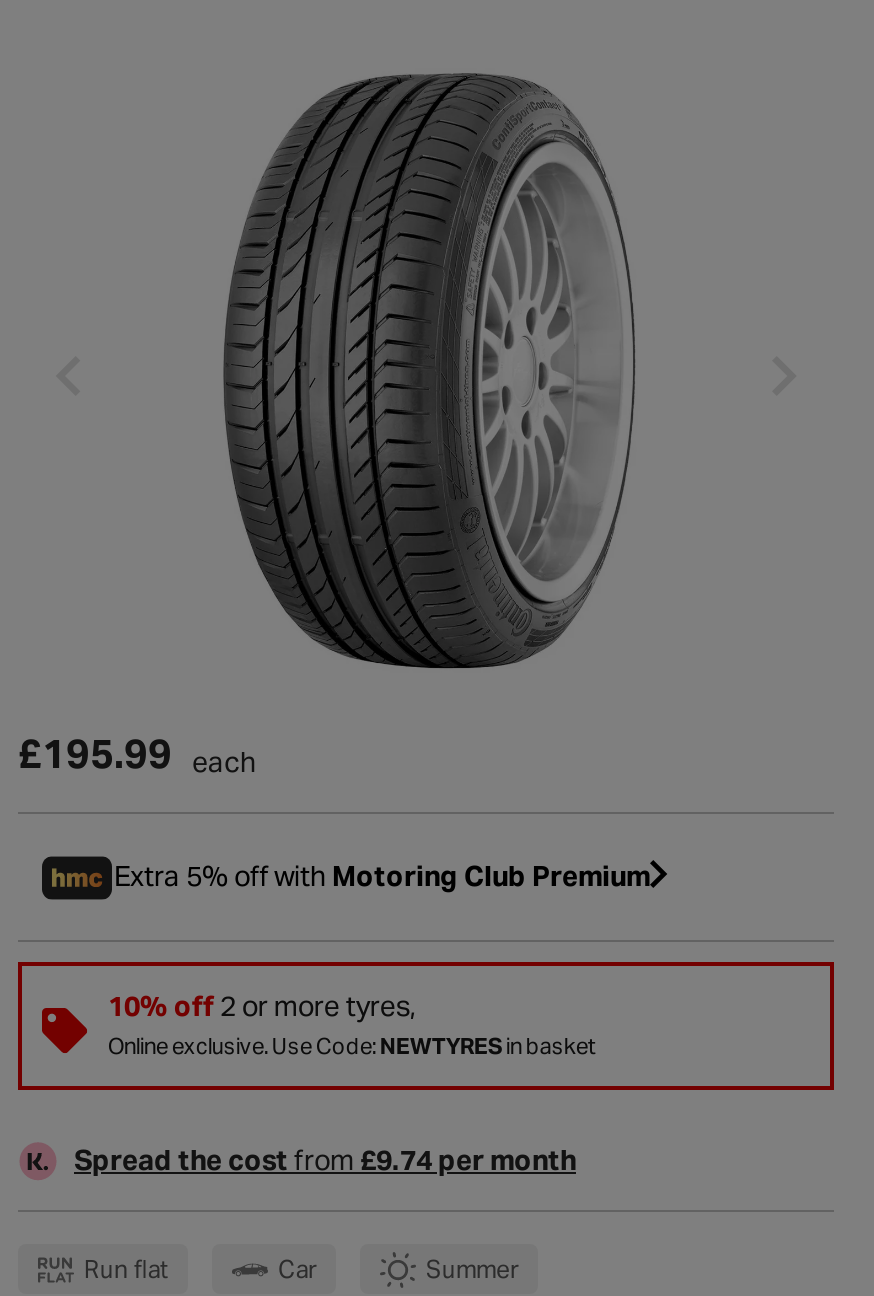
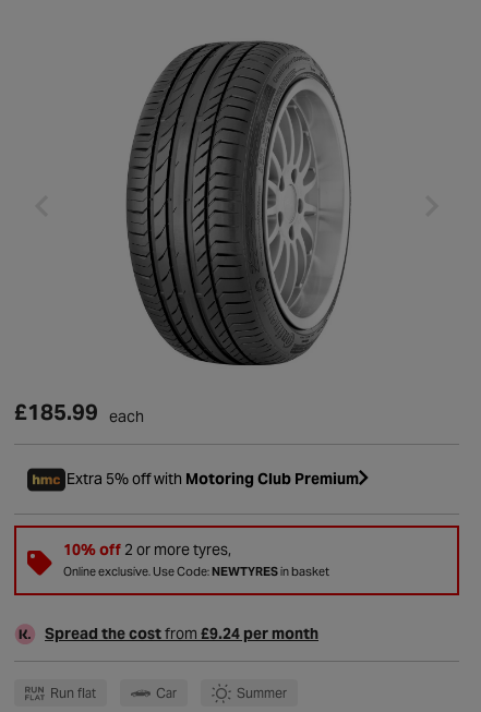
[18,728,256,780] £195.99 each -> [14,398,144,426] £185.99 each
[74,1142,576,1178] Spread the cost from £9.74 per month -> [45,624,318,643] Spread the cost from £9.24 per month

